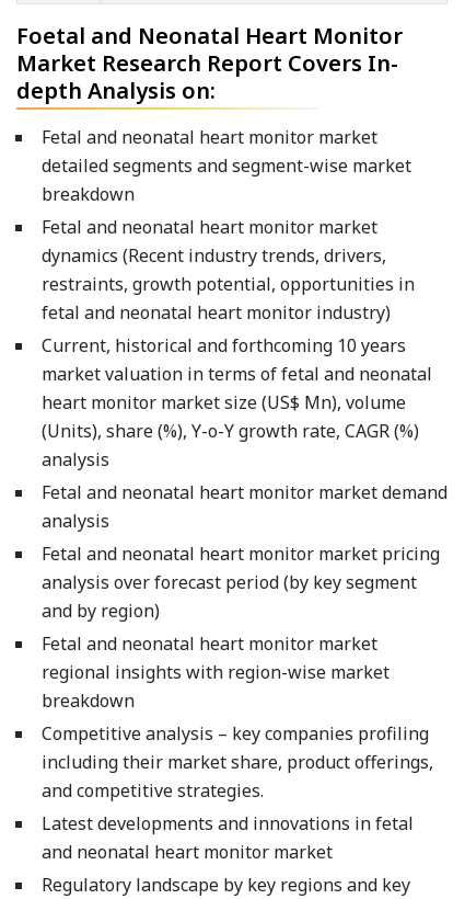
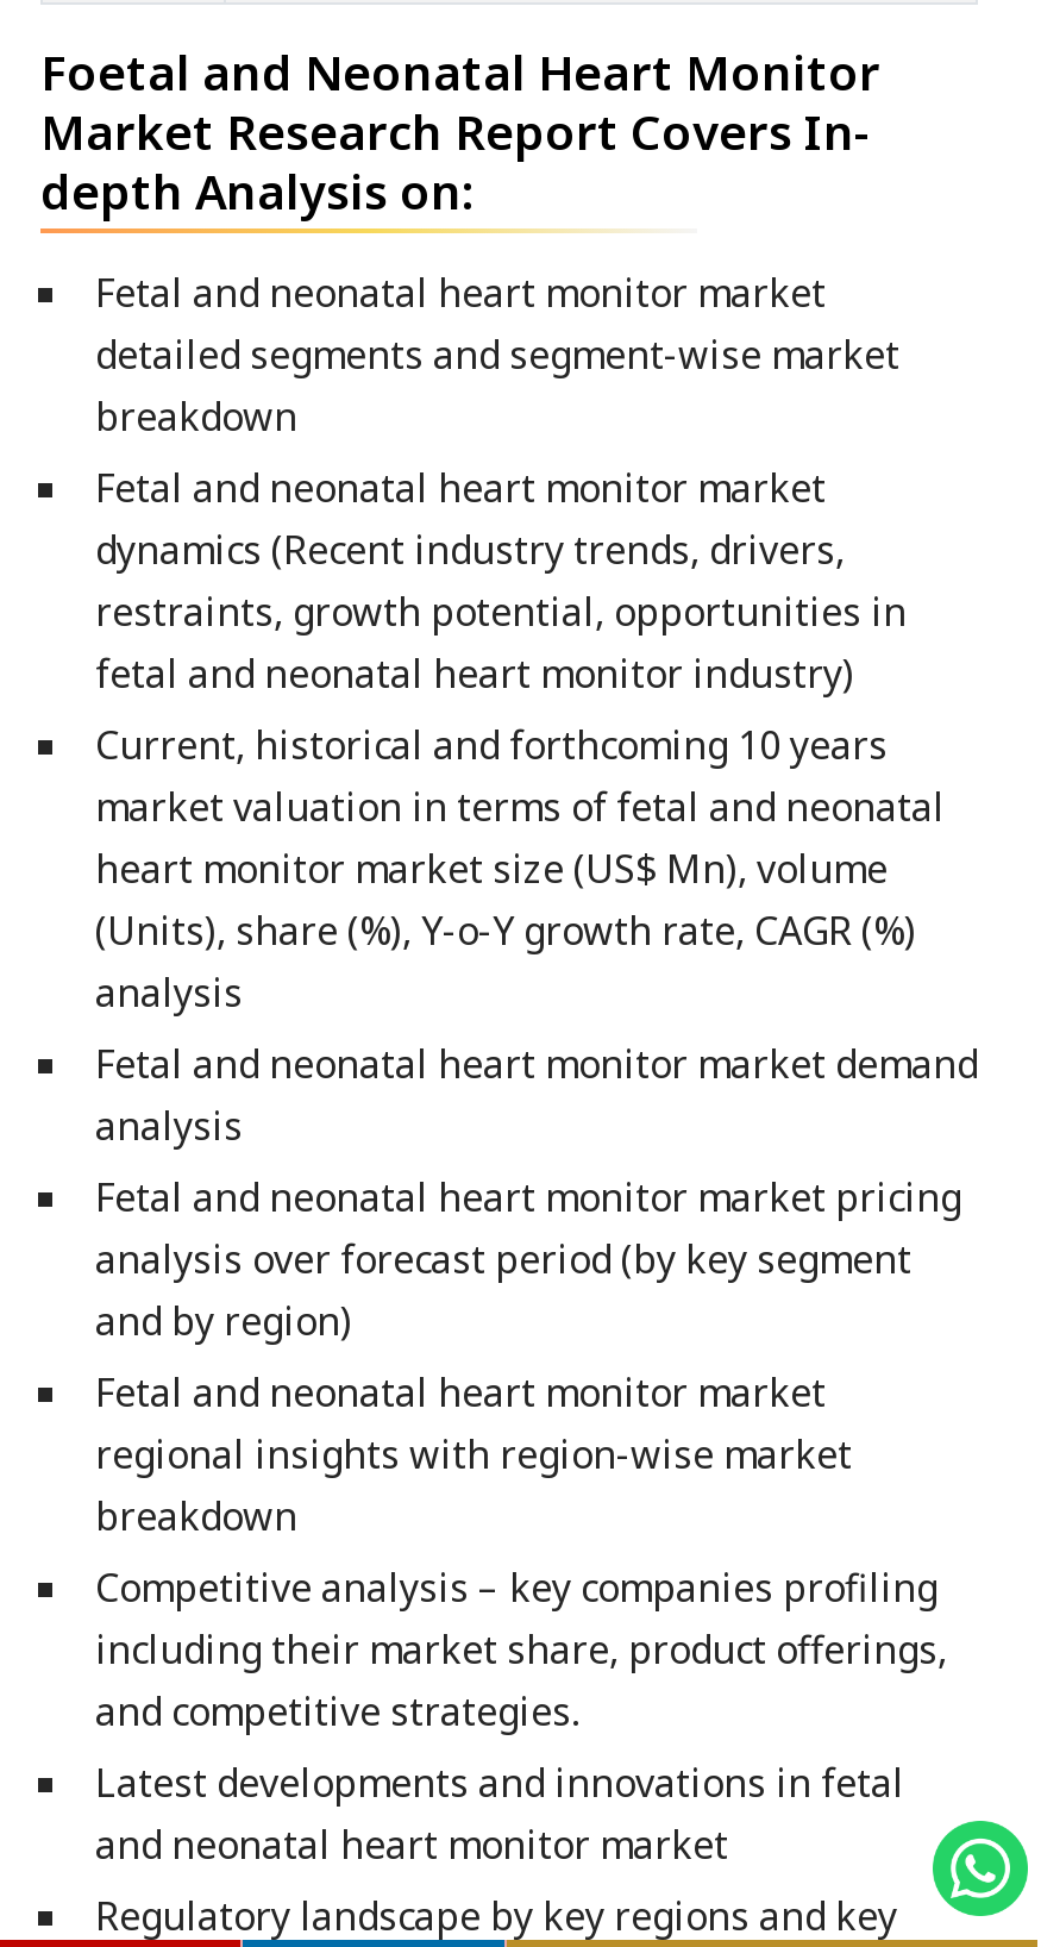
none -> [930,1818,1030,1918] [image]

